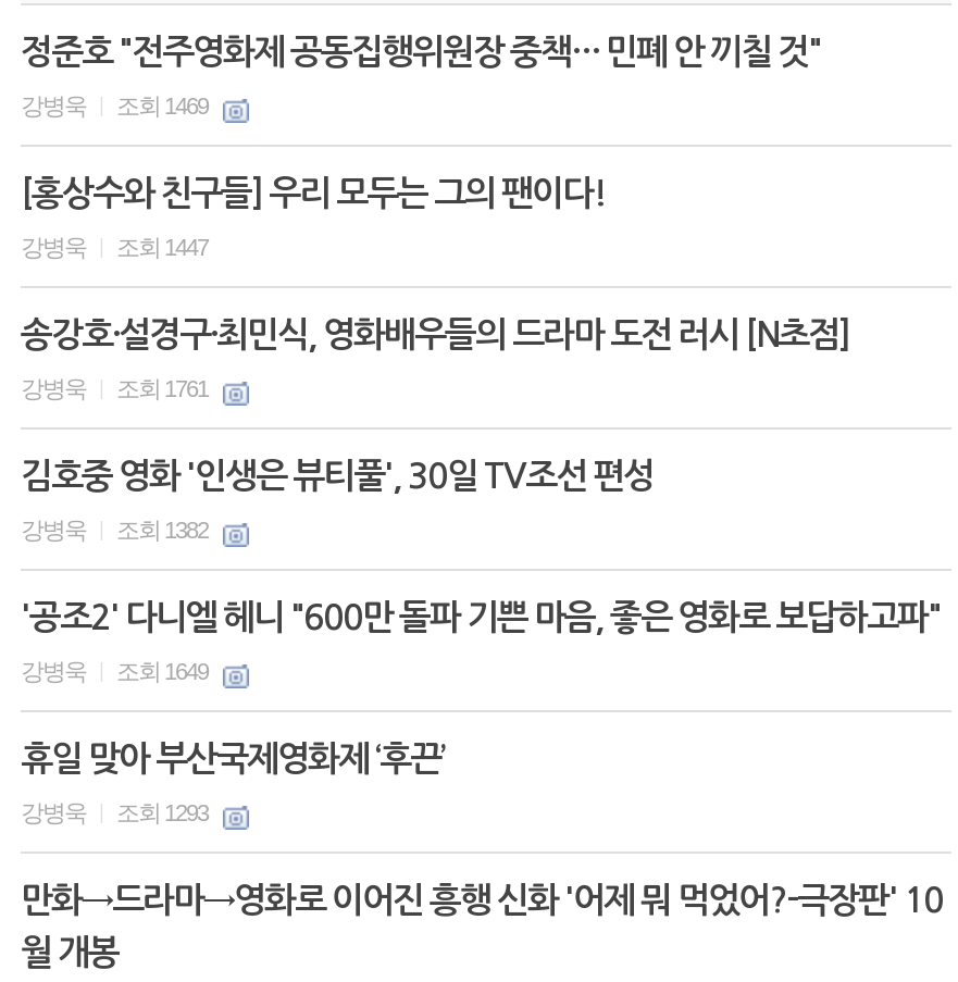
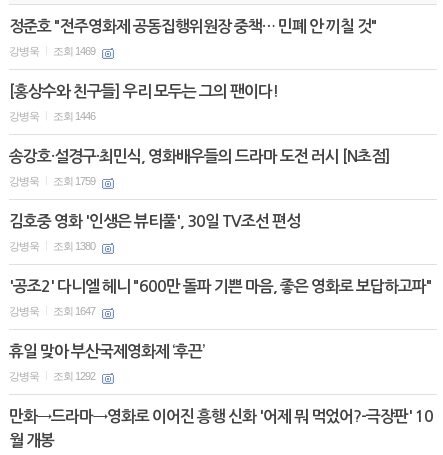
[21,234,208,260] 강병욱 조회 1447 -> [9,110,95,122] 강병욱 조회 1446
[21,375,212,401] 강병욱 조회 1761 -> [9,175,97,187] 강병욱 조회 1759
[21,517,212,543] 강병욱 조회 1382 -> [9,240,97,252] 강병욱 조회 1380
[21,658,212,684] 강병욱 조회 1649 -> [9,305,97,317] 강병욱 조회 1647
[21,799,212,825] 강병욱 조회 1293 -> [9,370,97,382] 강병욱 조회 1292

